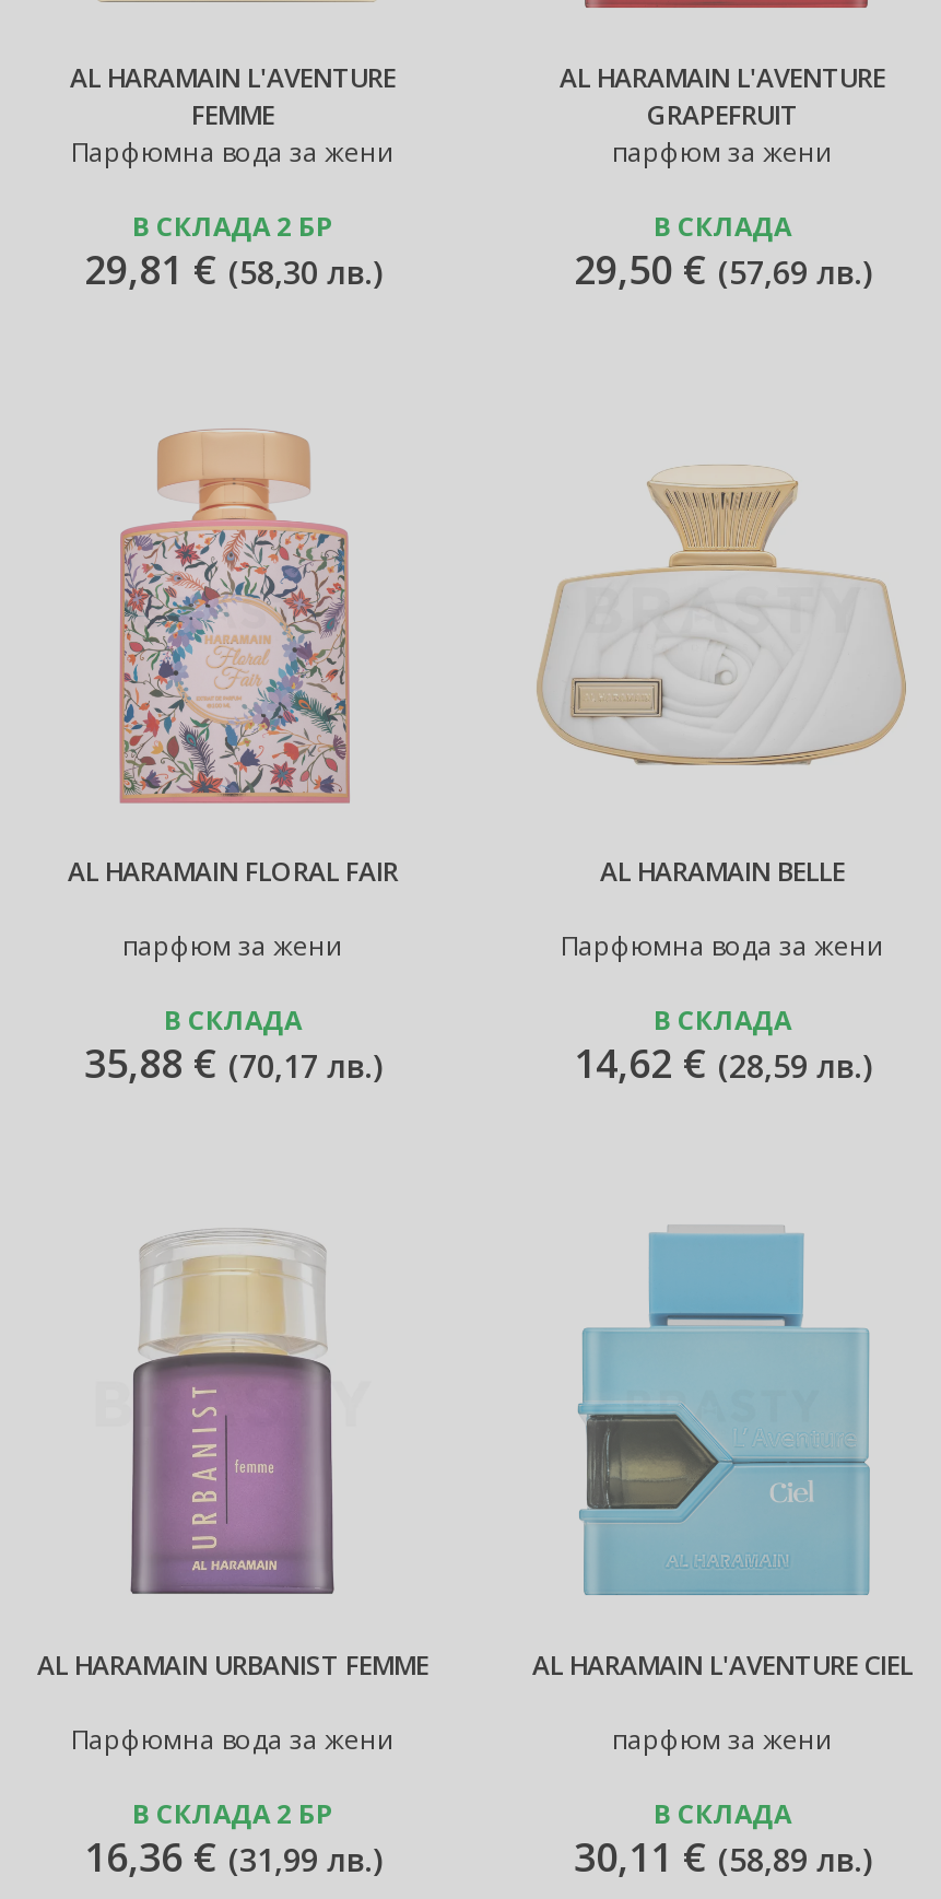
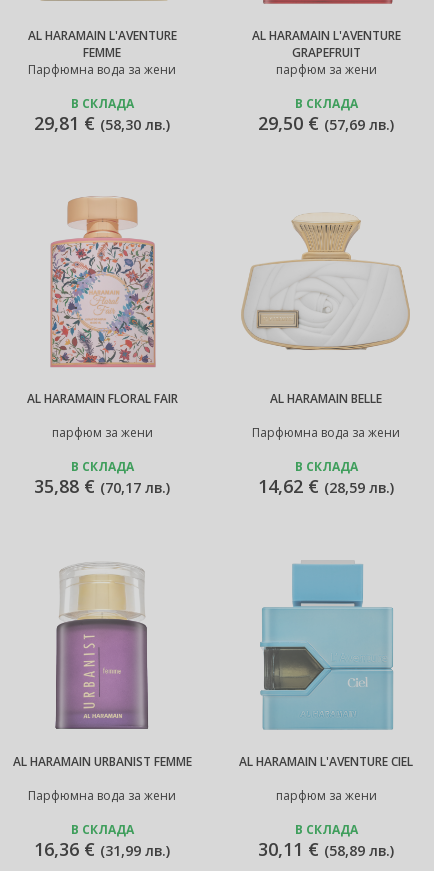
[132,208,333,245] В СКЛАДА 2 БР -> [70,95,133,112] В СКЛАДА
[132,1795,333,1832] В СКЛАДА 2 БР -> [70,821,133,838] В СКЛАДА

